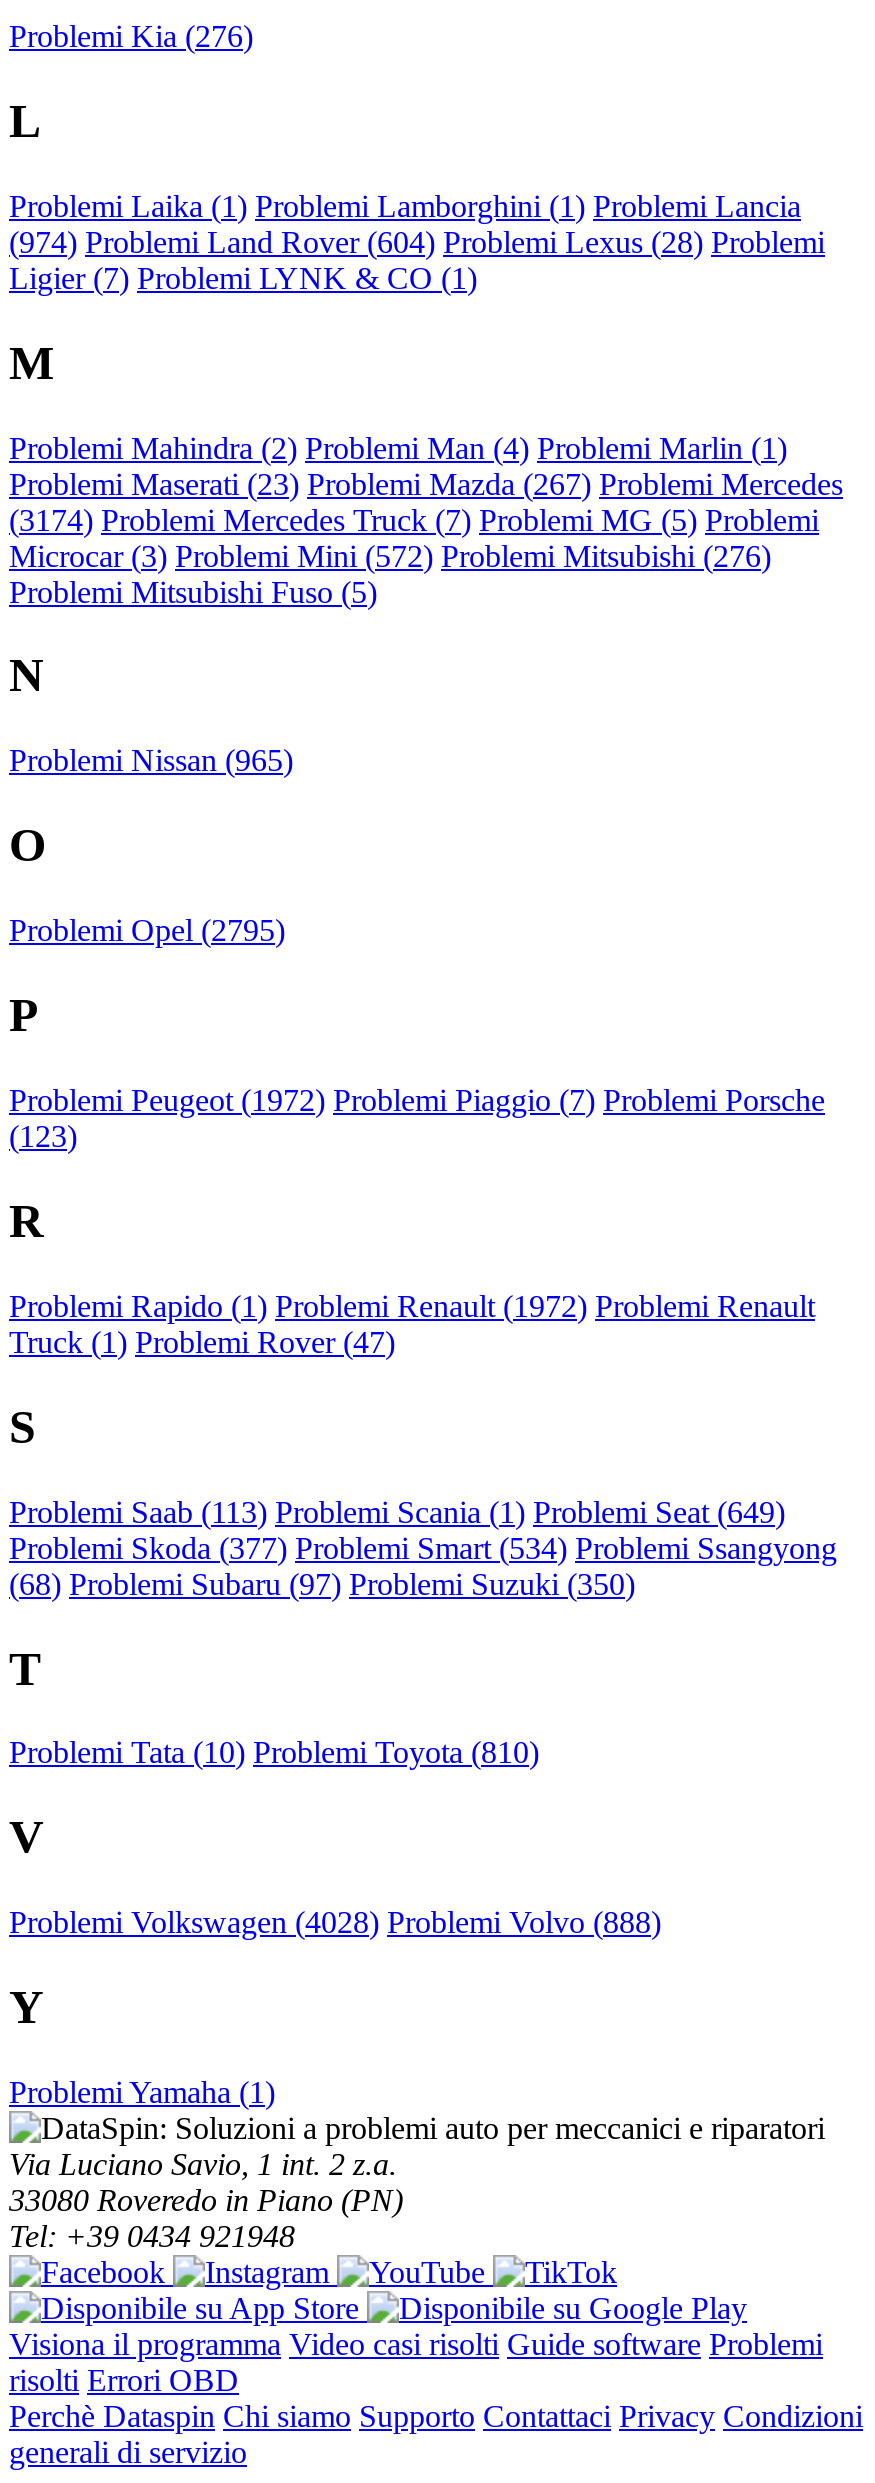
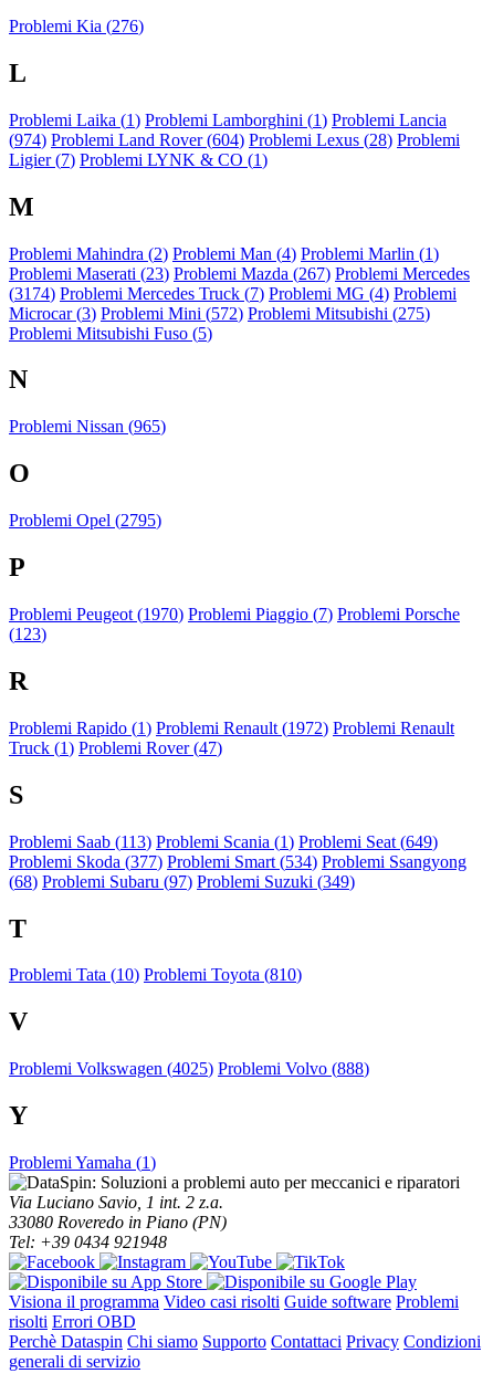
[9,502,819,536] (3174) Problemi Mercedes Truck (7) Problemi MG (5) Problemi -> [9,284,457,302] (3174) Problemi Mercedes Truck (7) Problemi MG (4) Problemi
[9,538,771,572] Microcar (3) Problemi Mini (572) Problemi Mitsubishi (276) -> [9,303,430,322] Microcar (3) Problemi Mini (572) Problemi Mitsubishi (275)
[9,1083,825,1117] Problemi Peugeot (1972) Problemi Piaggio (7) Problemi Porsche -> [9,605,460,623] Problemi Peugeot (1970) Problemi Piaggio (7) Problemi Porsche
[9,1566,635,1600] (68) Problemi Subaru (97) Problemi Suzuki (350) -> [9,872,355,891] (68) Problemi Subaru (97) Problemi Suzuki (349)
[9,1905,661,1939] Problemi Volkswagen (4028) Problemi Volvo (888) -> [9,1059,369,1078] Problemi Volkswagen (4025) Problemi Volvo (888)

